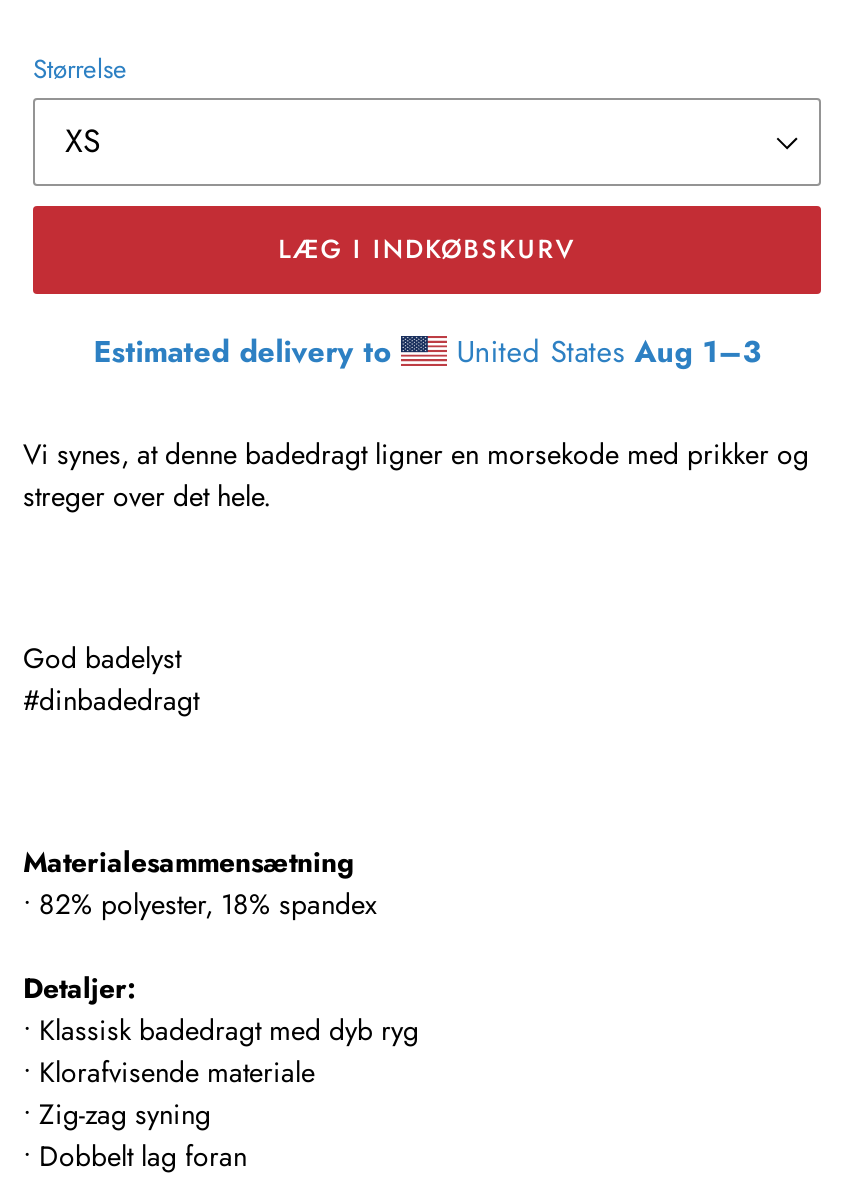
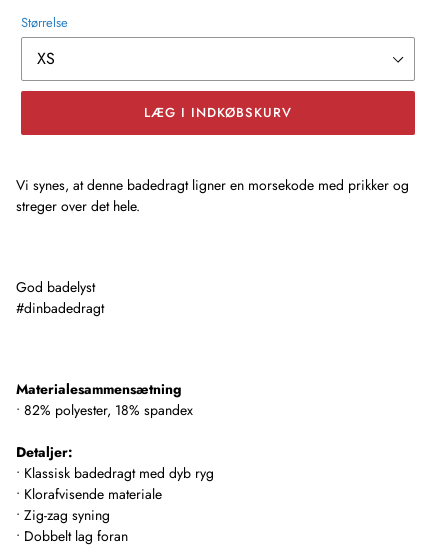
[93,330,761,374] Estimated delivery to | United States Aug 1–3 -> none

